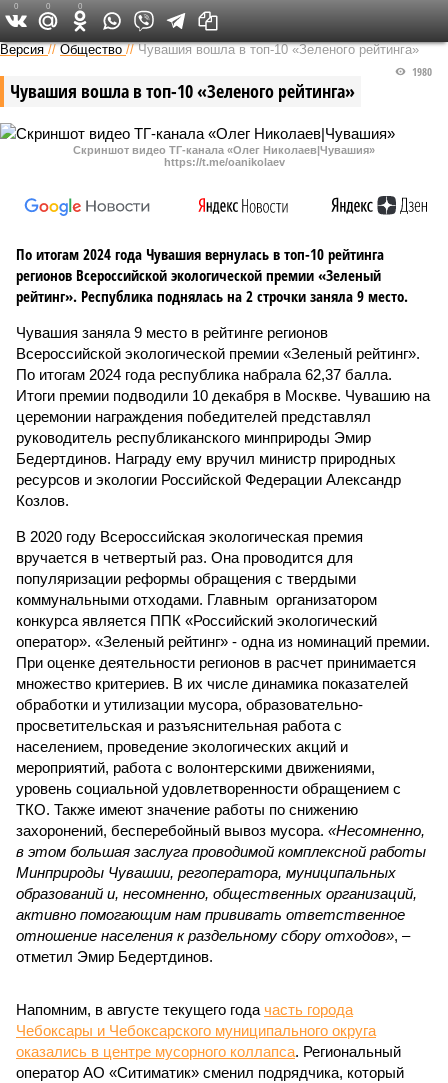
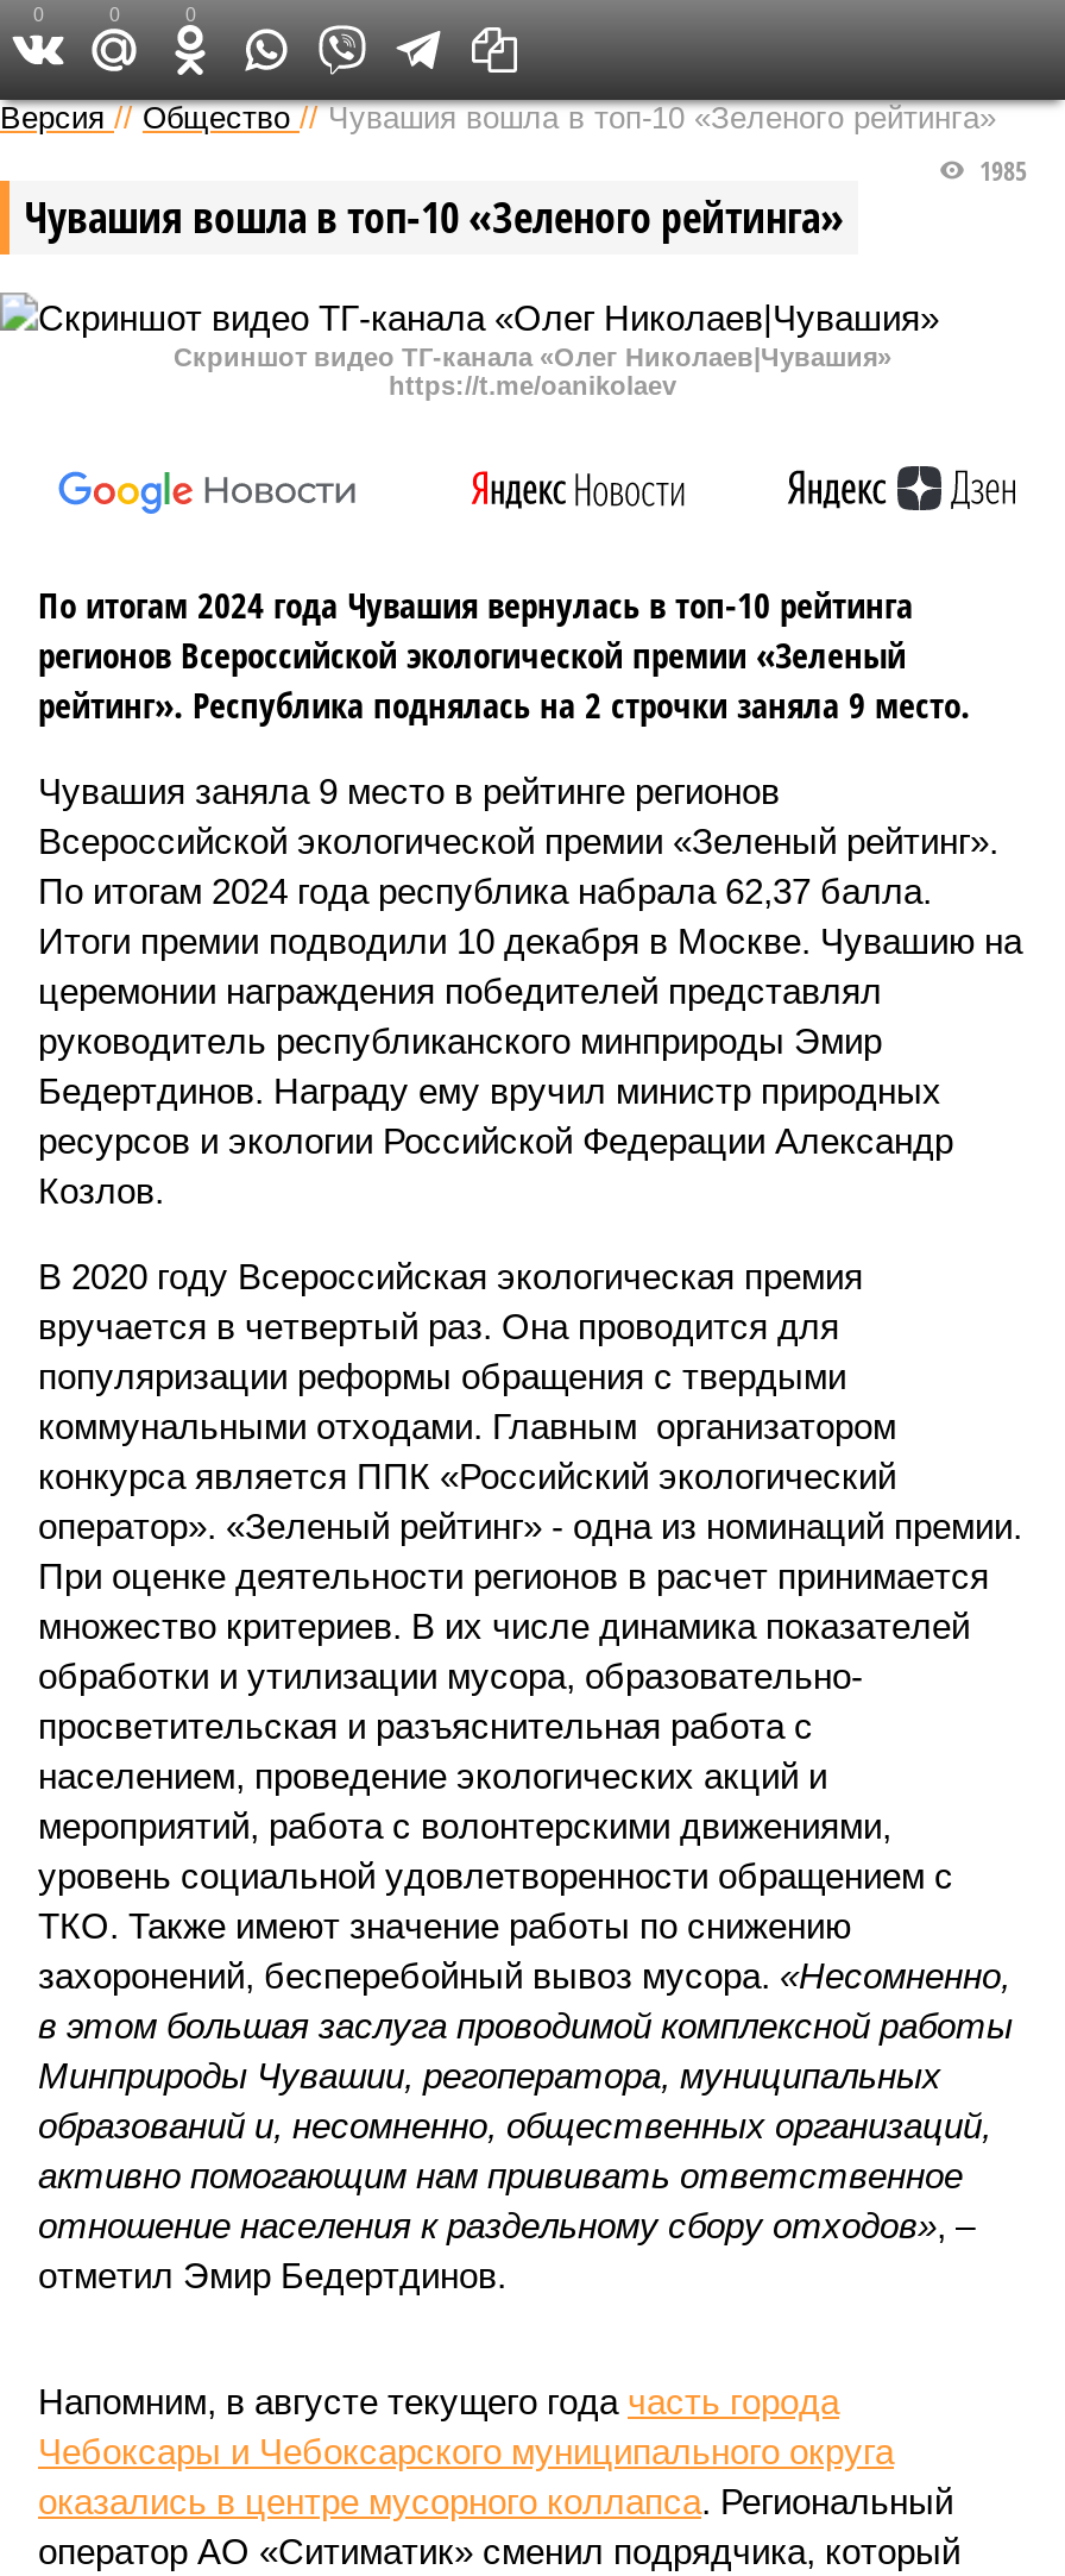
[409,64,432,79] 1980 -> [972,152,1027,188] 1985

